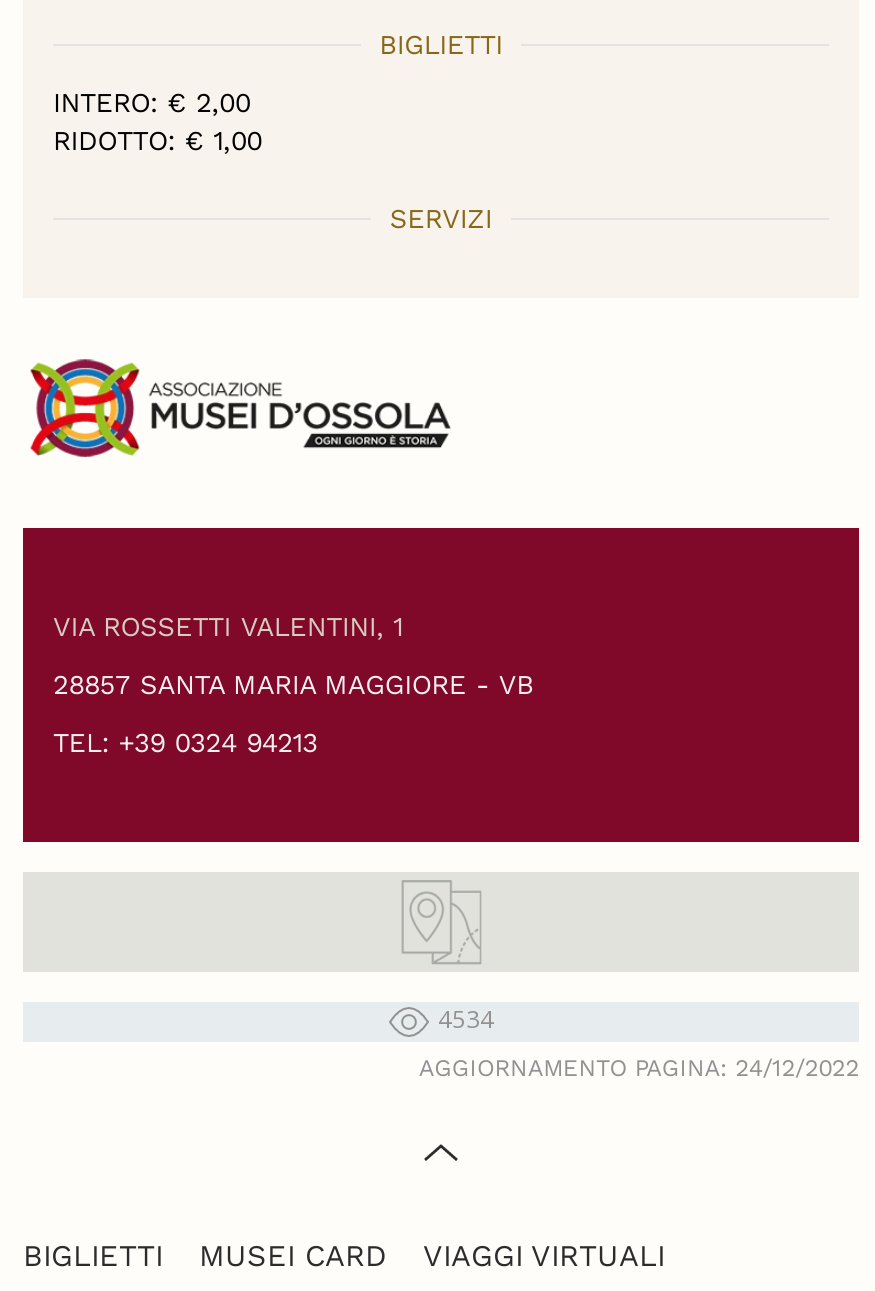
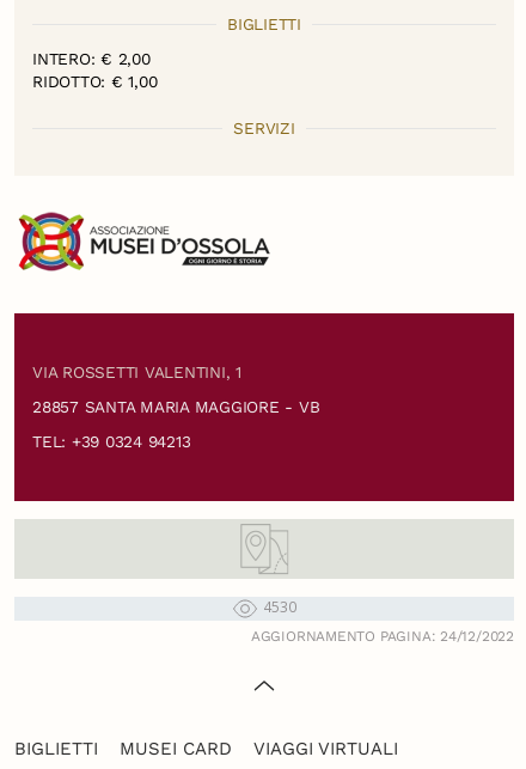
[438,1001,494,1033] 4534 -> [262,596,296,616] 4530

